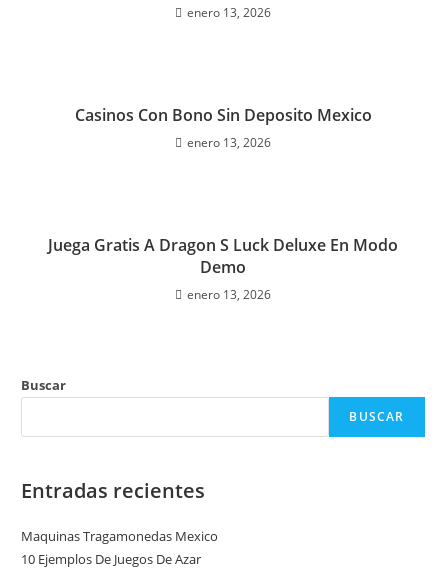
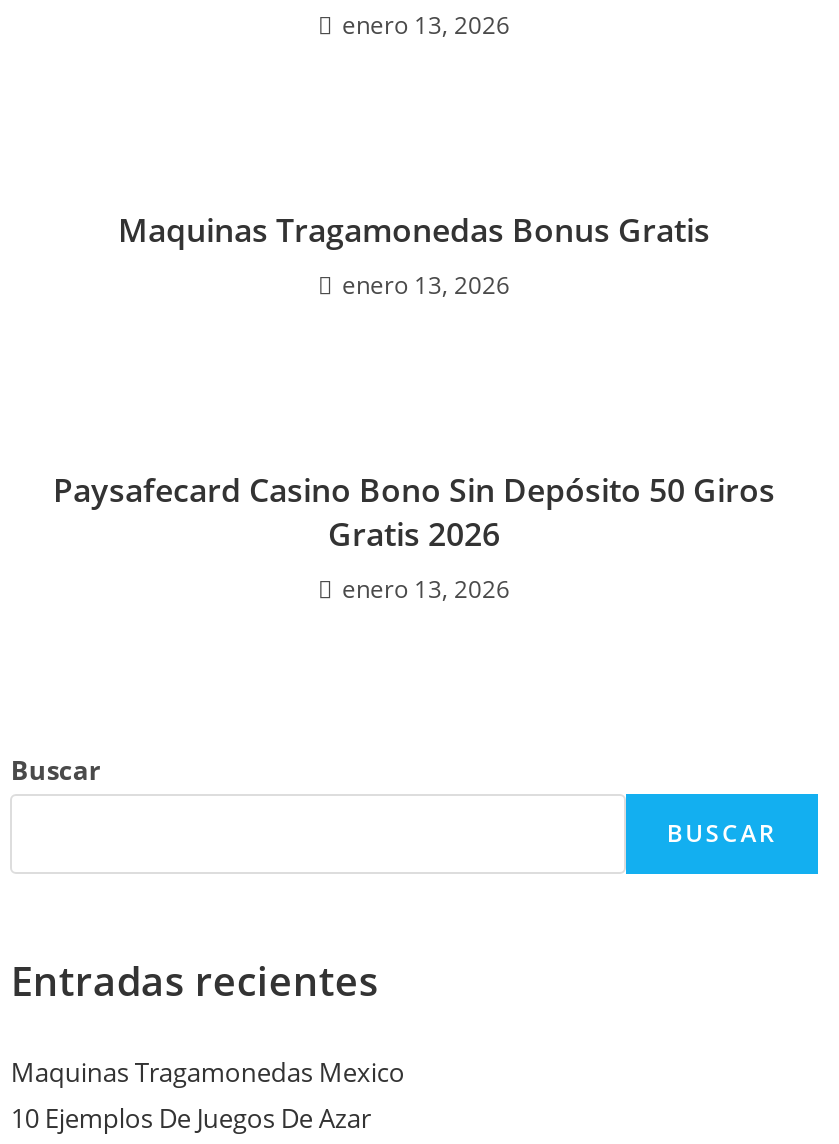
[74,104,371,126] Casinos Con Bono Sin Deposito Mexico -> [118,208,710,252] Maquinas Tragamonedas Bonus Gratis
[48,234,398,278] Juega Gratis A Dragon S Luck Deluxe En Modo | Demo -> [53,468,775,556] Paysafecard Casino Bono Sin Depósito 50 Giros | Gratis 2026

